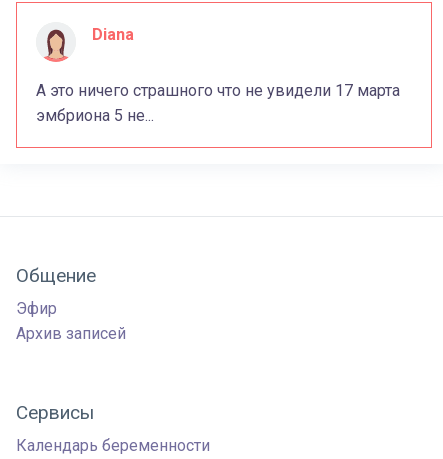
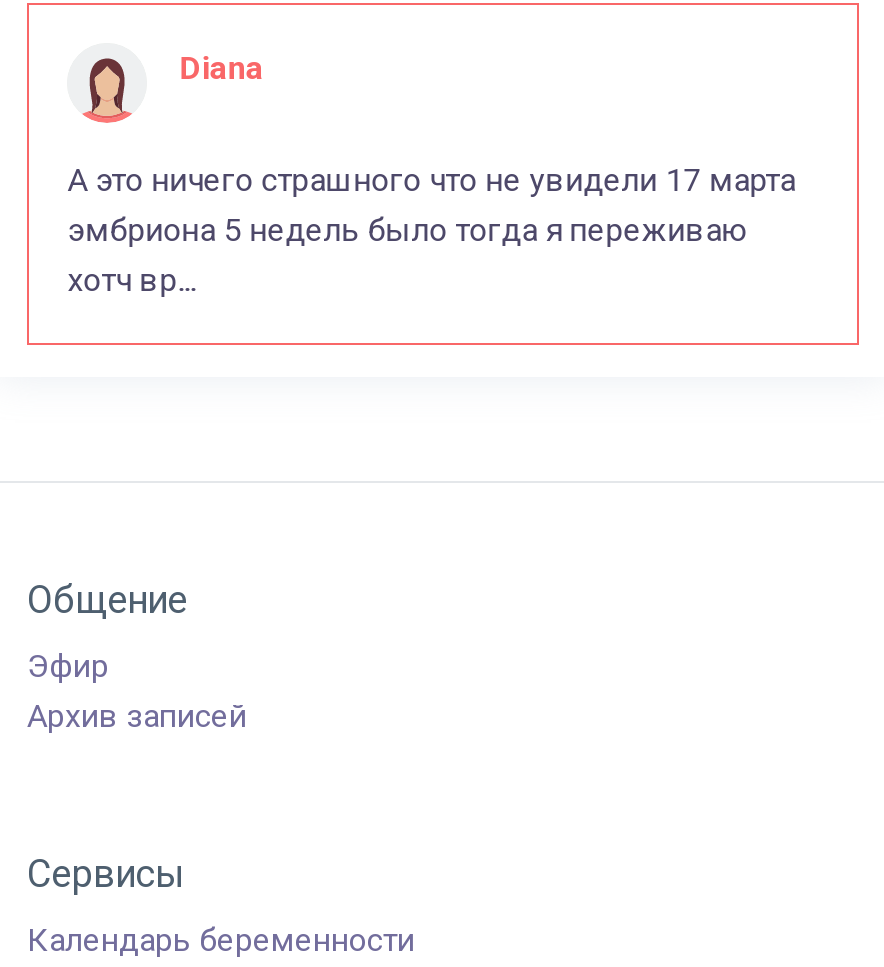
[36,106,154,125] эмбриона 5 не... -> [67,211,749,299] эмбриона 5 недель было тогда я переживаю | хотч вр...

